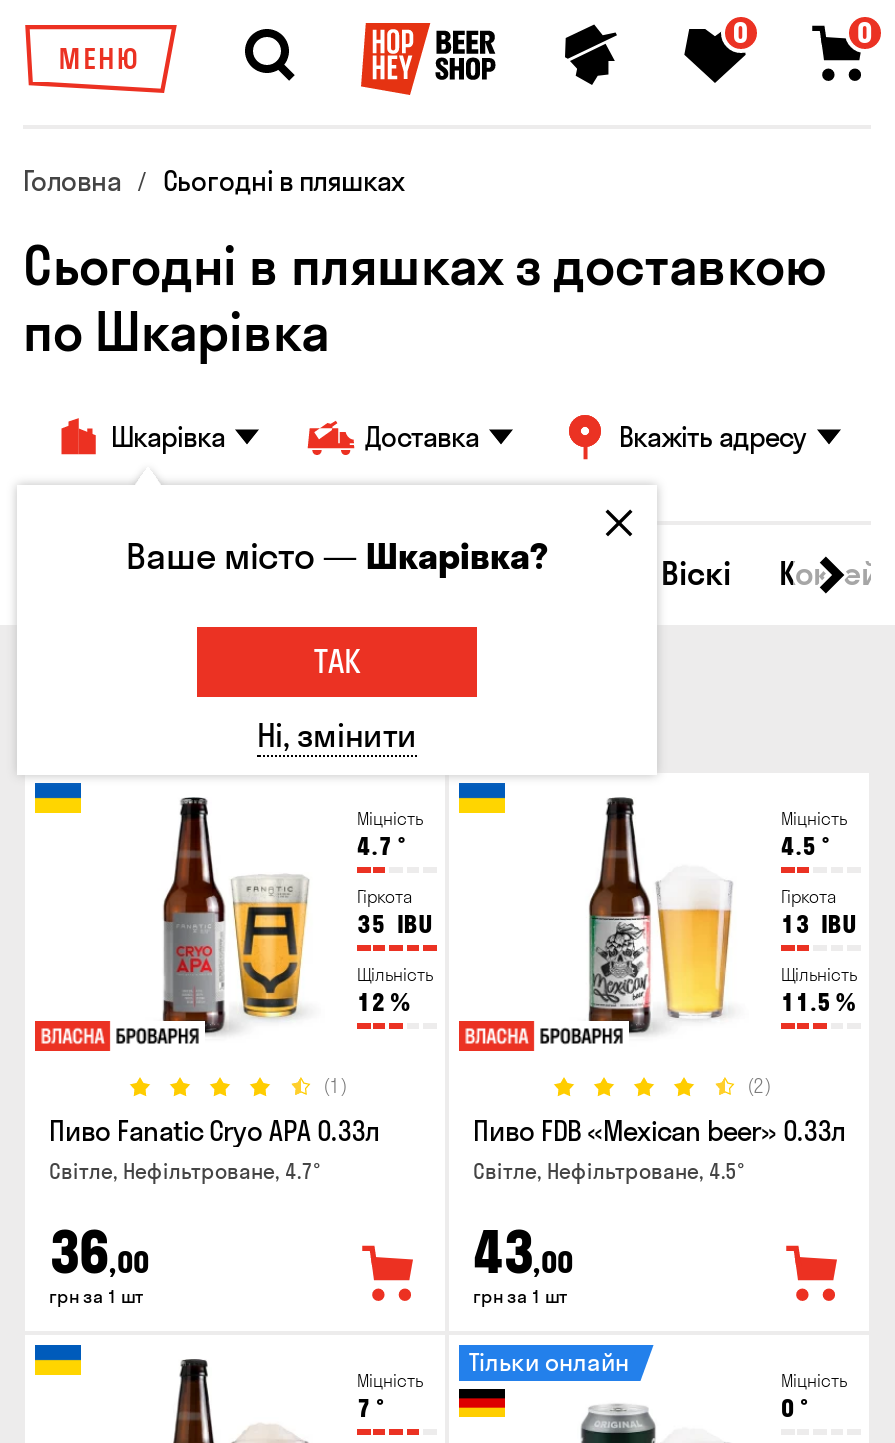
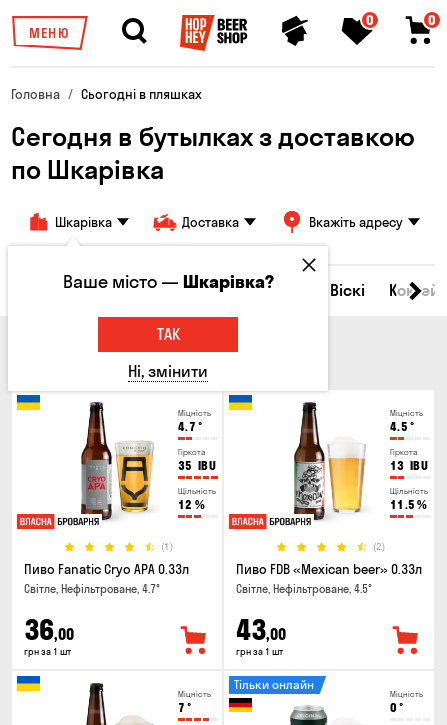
[23,233,827,299] Сьогодні в пляшках з доставкою -> [11,120,415,153] Сегодня в бутылках з доставкою

